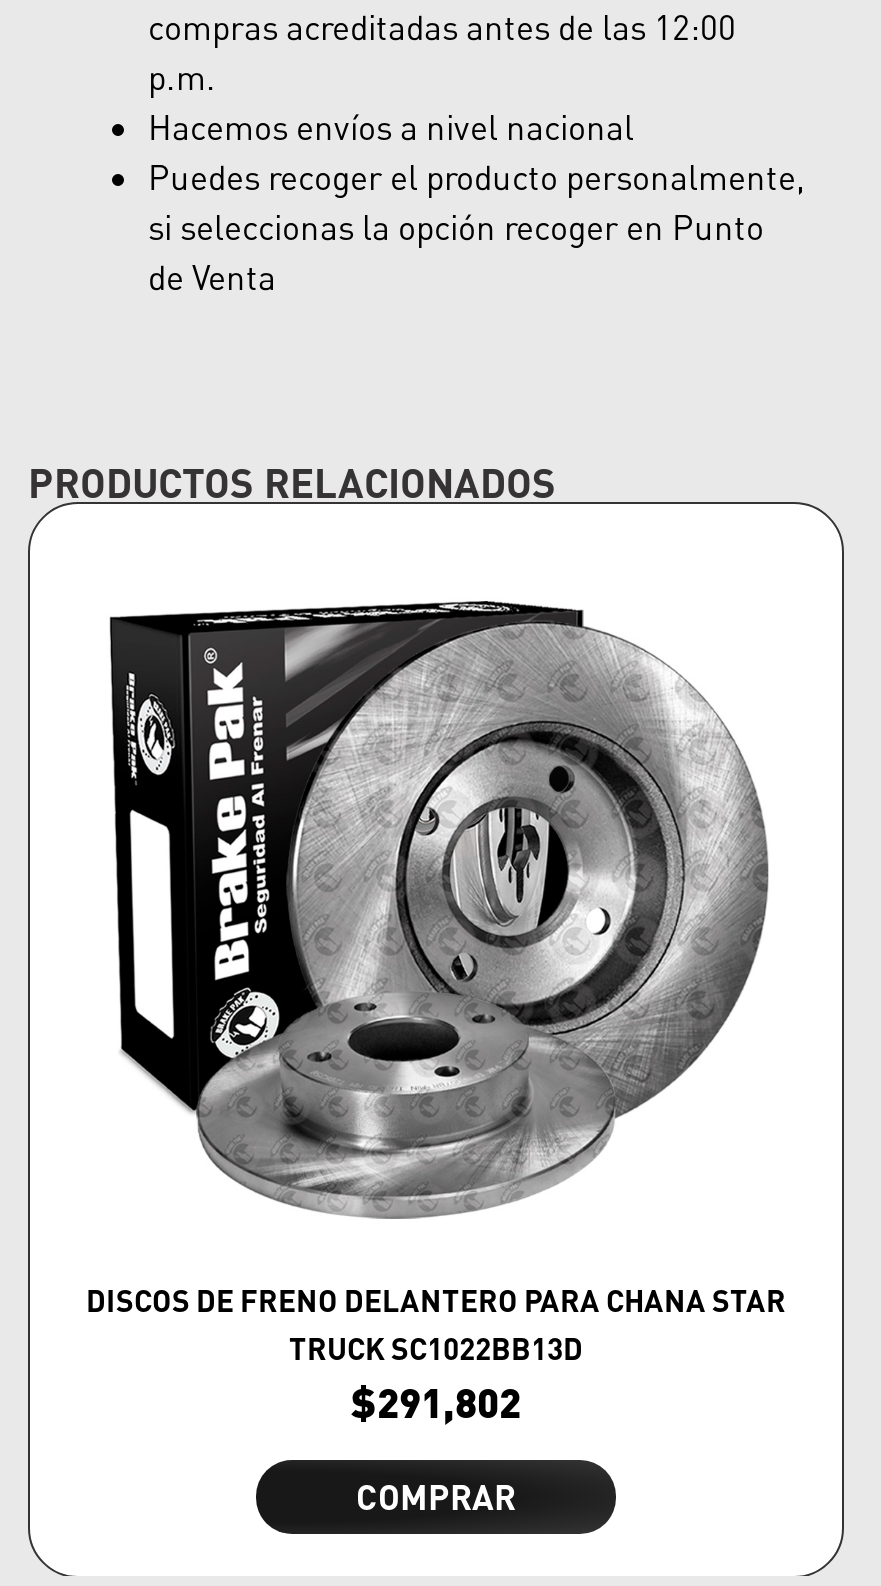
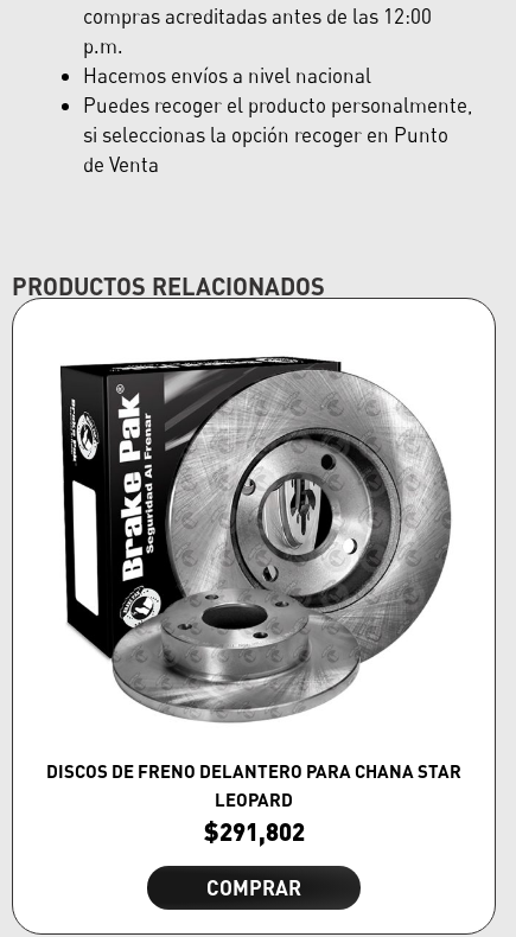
[289,1329,583,1365] TRUCK SC1022BB13D -> [215,788,293,810] LEOPARD

